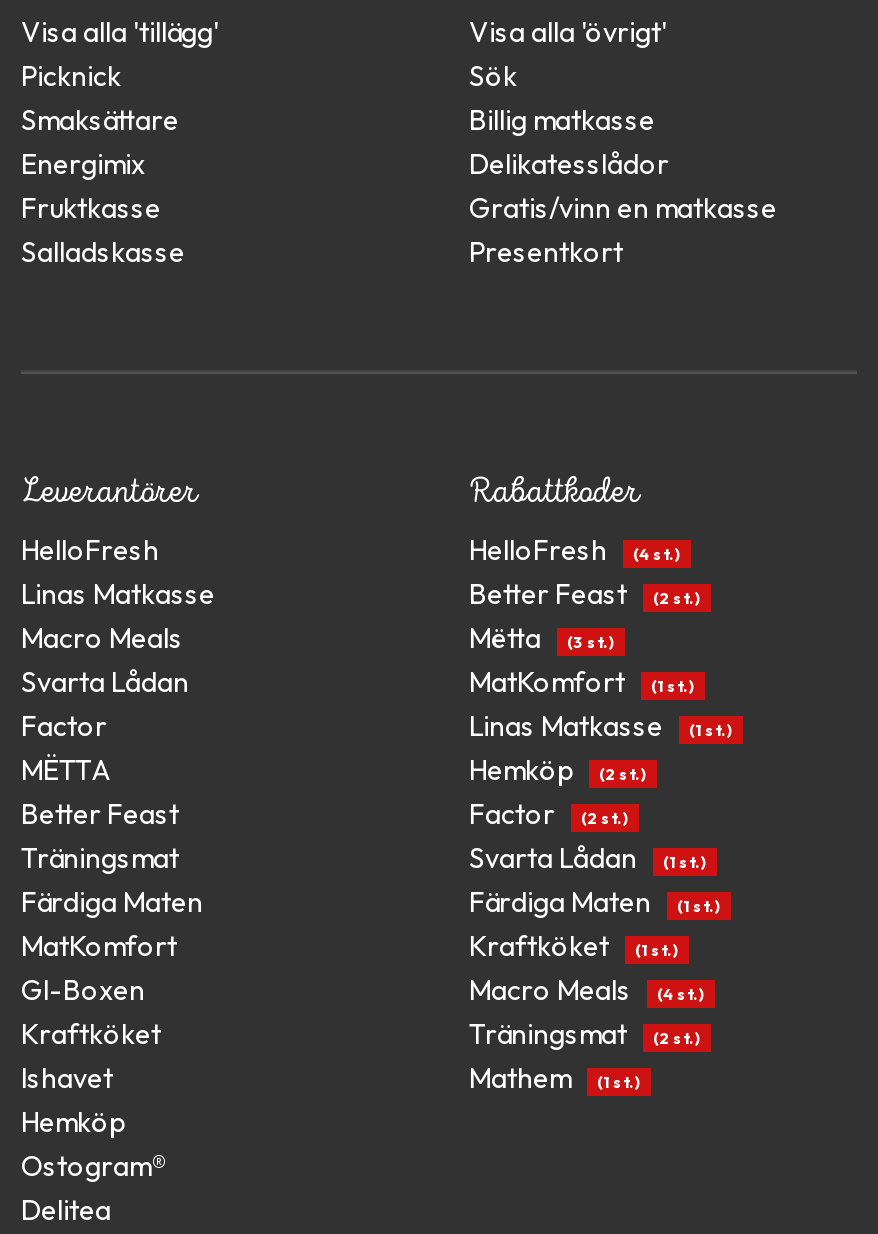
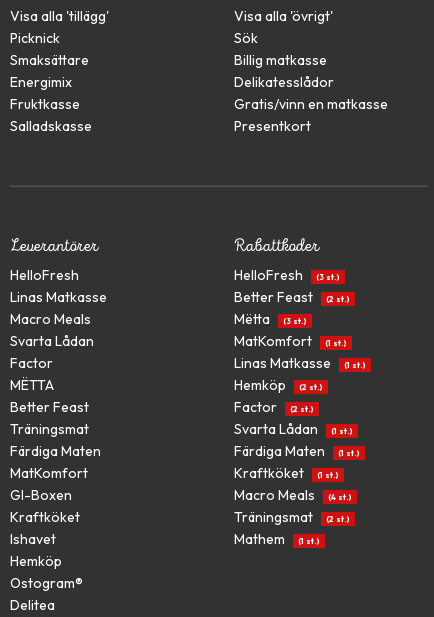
[469,532,681,568] HelloFresh (4 st.) -> [234,266,340,284] HelloFresh (3 st.)

